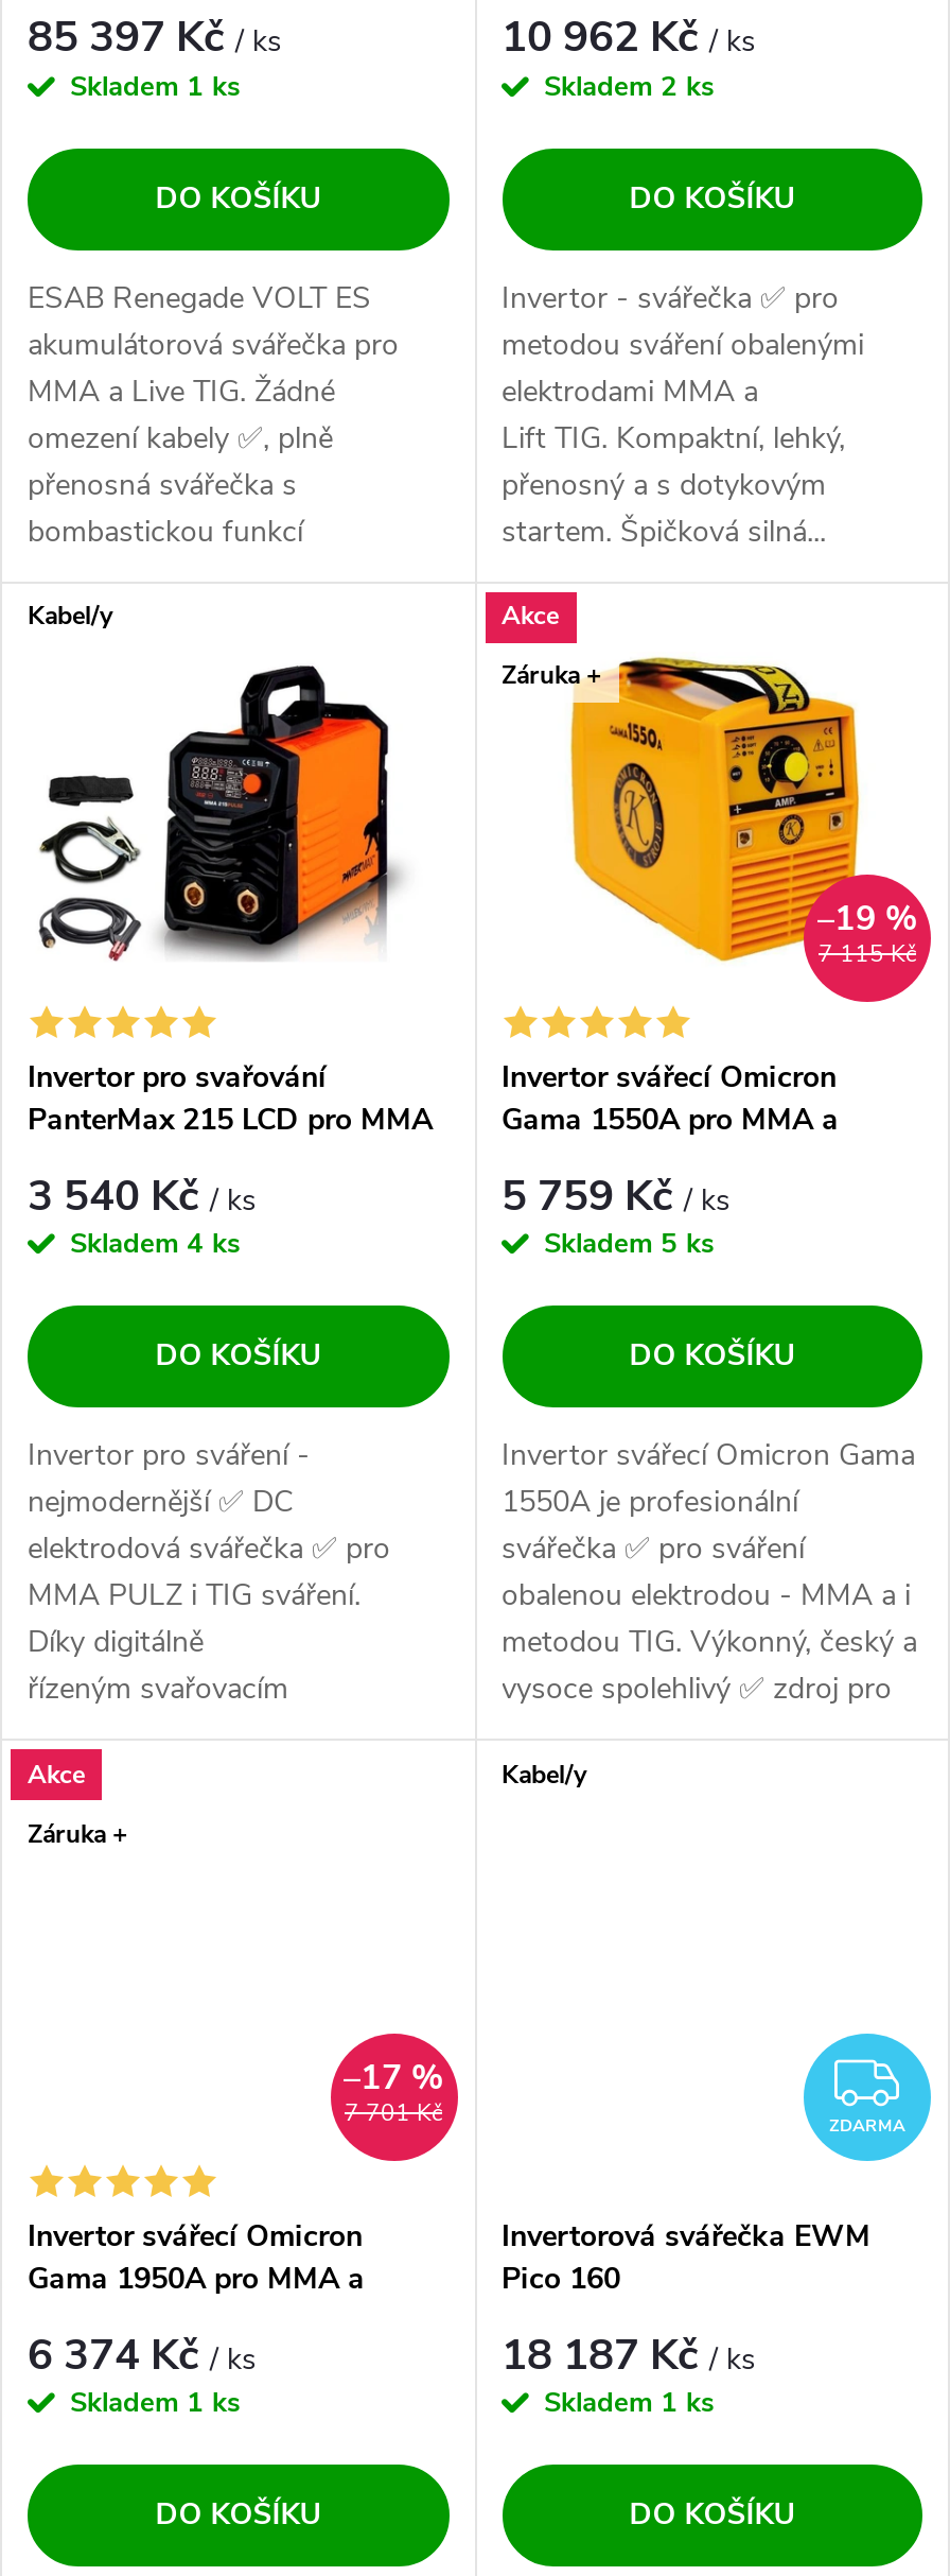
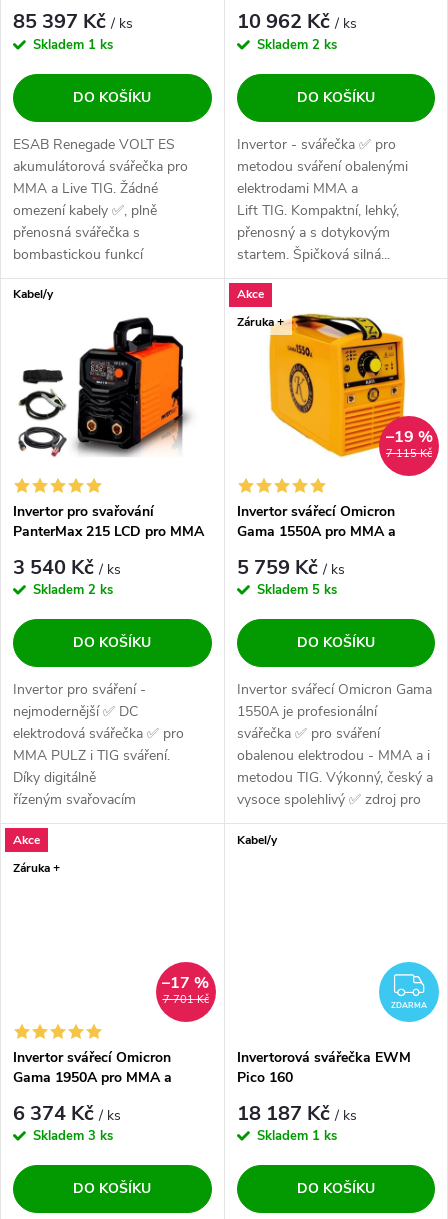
[70,1226,240,1264] Skladem 4 ks -> [33,581,113,599] Skladem 2 ks
[70,2384,240,2423] Skladem 1 ks -> [33,1127,113,1145] Skladem 3 ks

